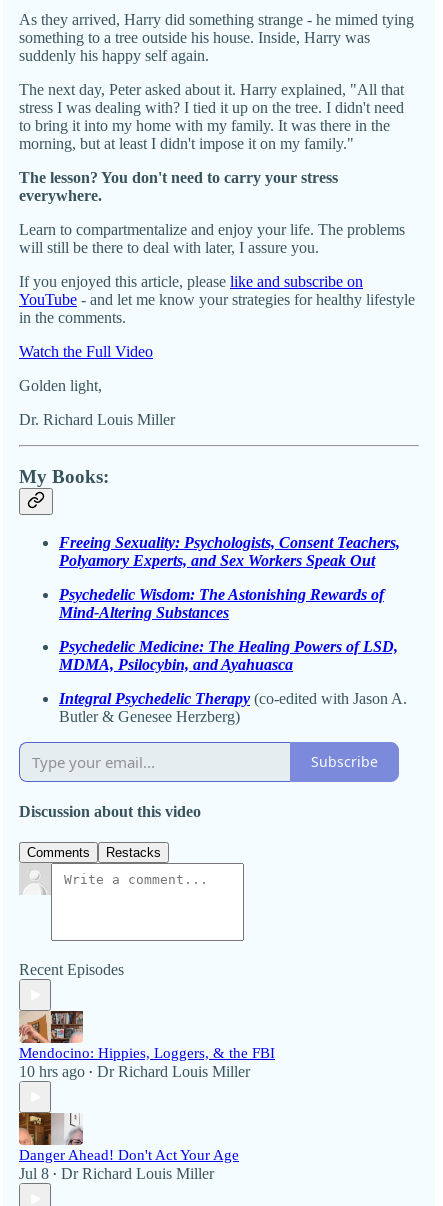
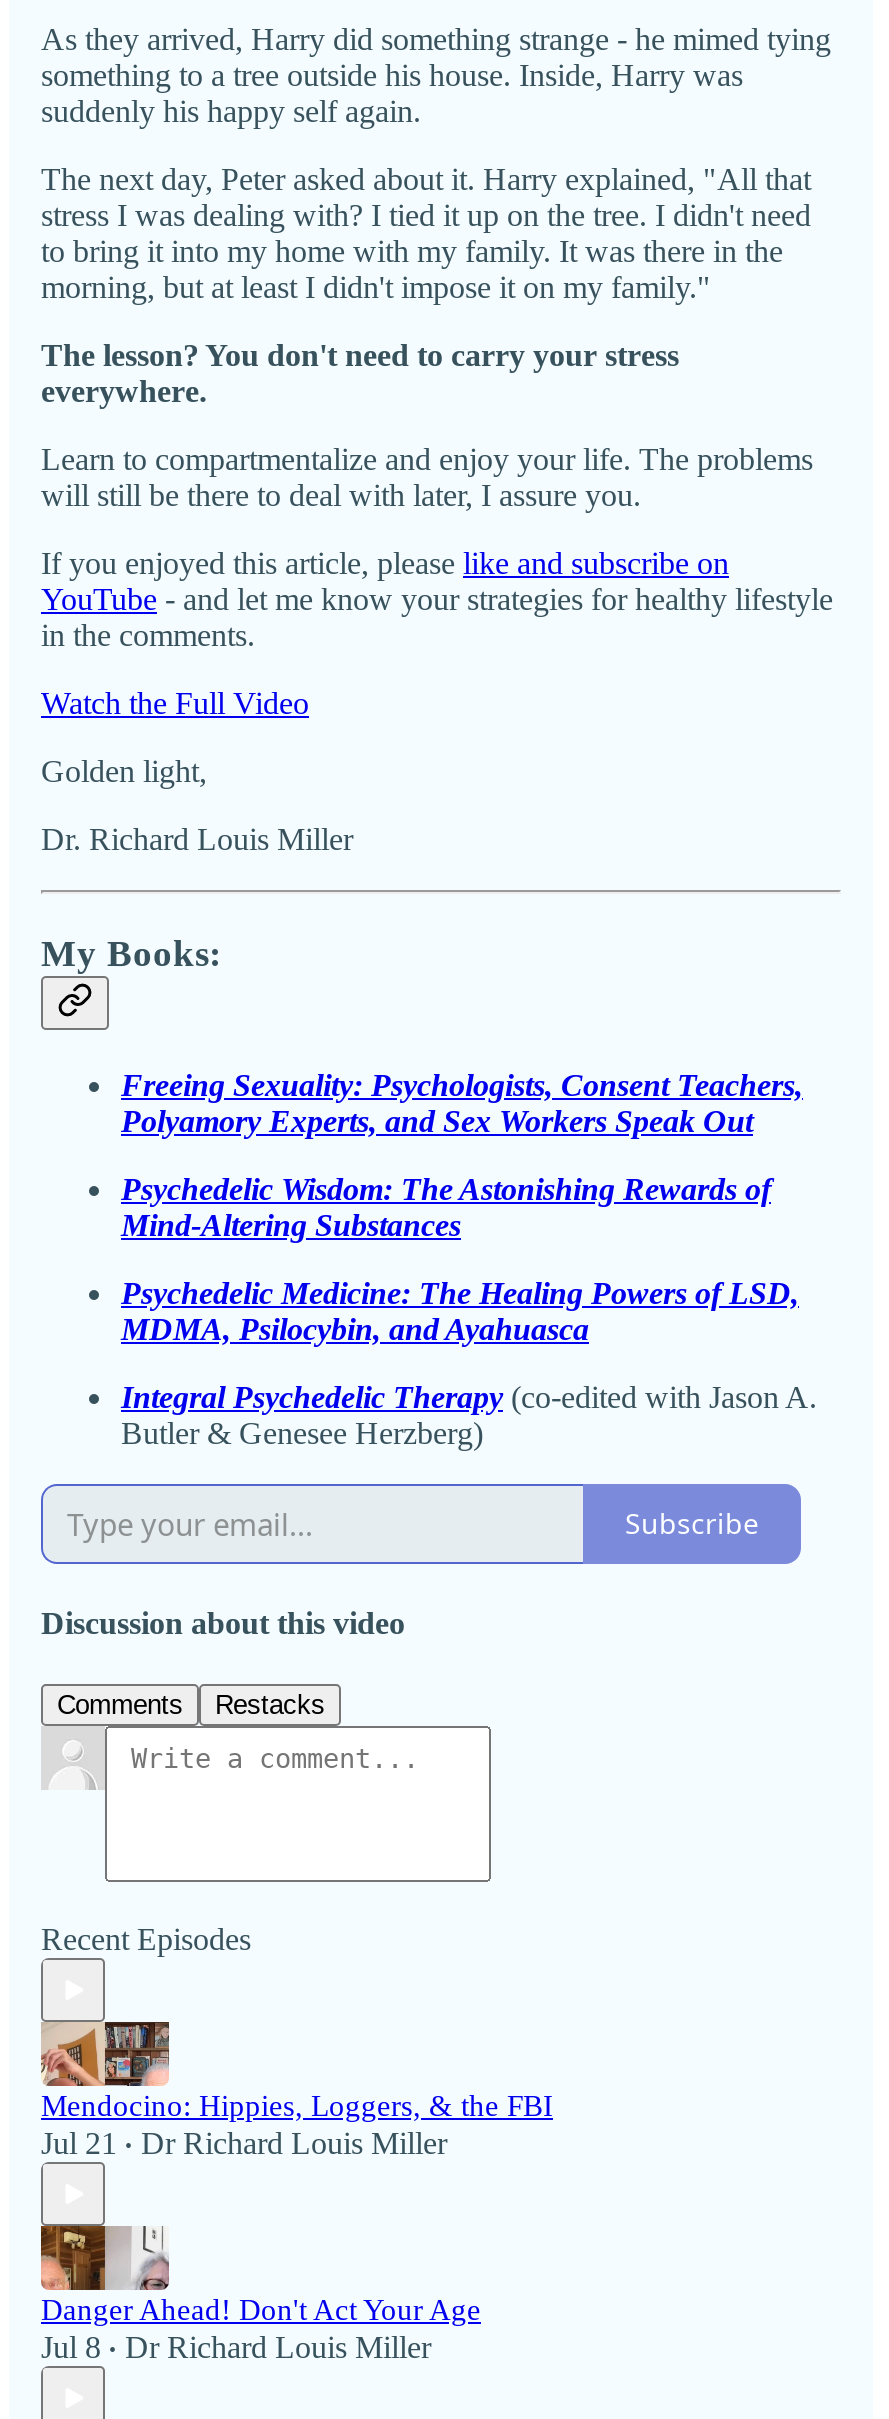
[19,1063,250,1080] 10 hrs ago • Dr Richard Louis Miller -> [41,2126,447,2160] Jul 21 • Dr Richard Louis Miller

